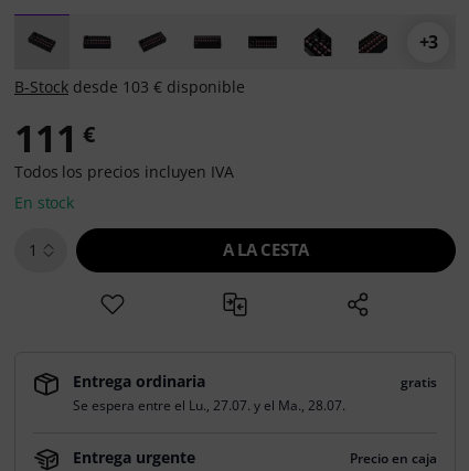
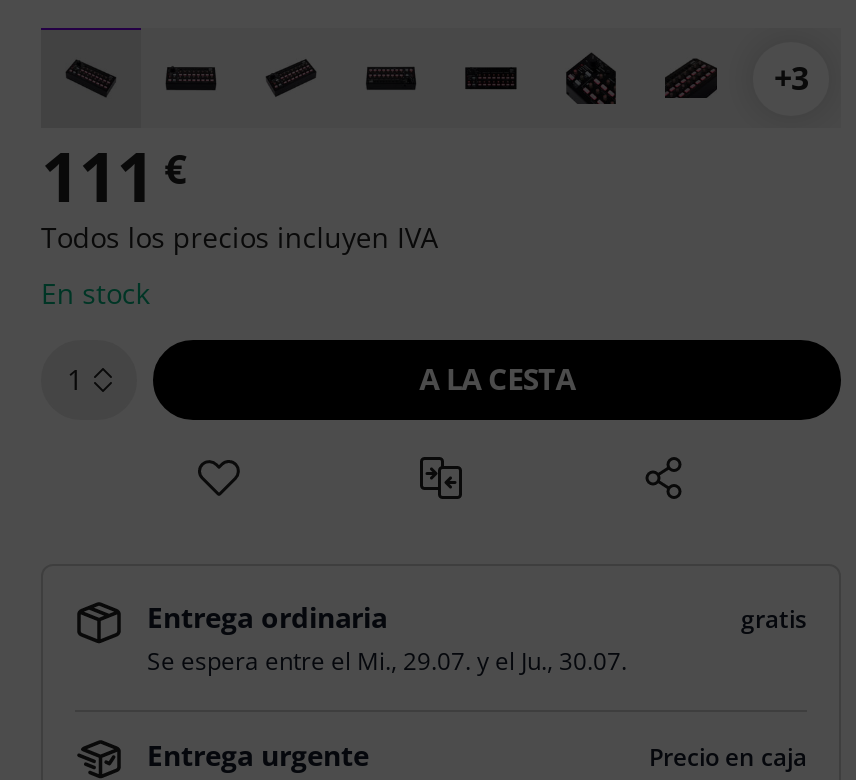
[14,76,245,97] B-Stock desde 103 € disponible -> none
[73,396,345,415] Se espera entre el Lu., 27.07. y el Ma., 28.07. -> [147,644,627,678] Se espera entre el Mi., 29.07. y el Ju., 30.07.

